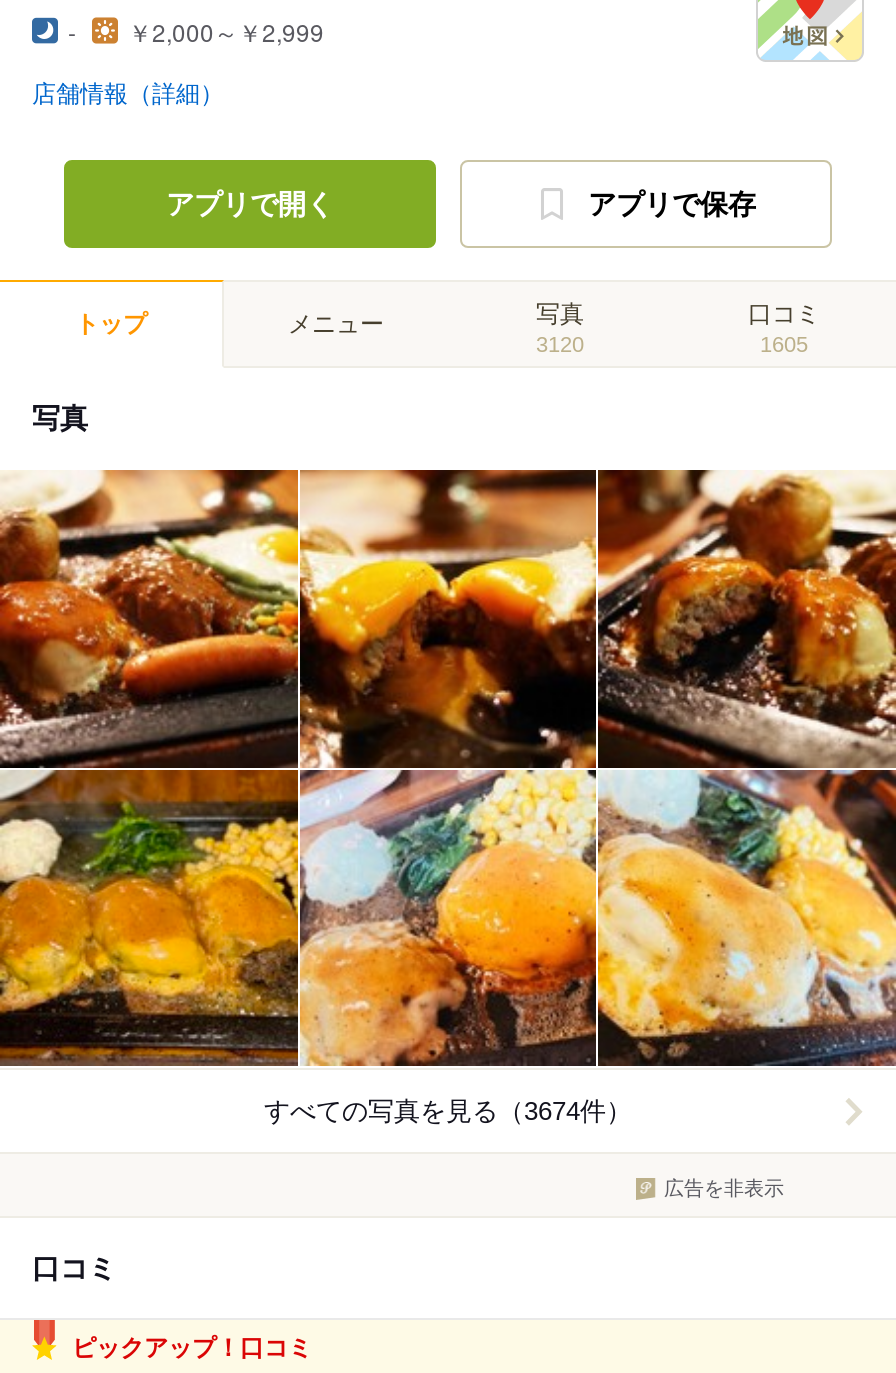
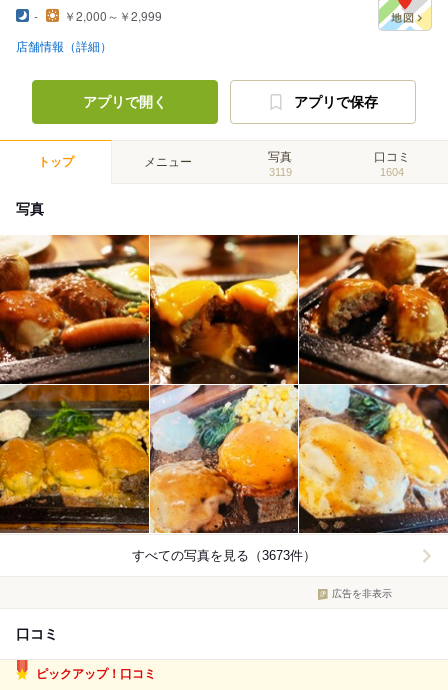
[536,332,584,356] 3120 -> [268,166,291,178] 3119
[760,332,808,356] 1605 -> [380,166,404,178] 1604
[264,1097,632,1127] すべての写真を見る（3674件） -> [132,548,316,563] すべての写真を見る（3673件）

